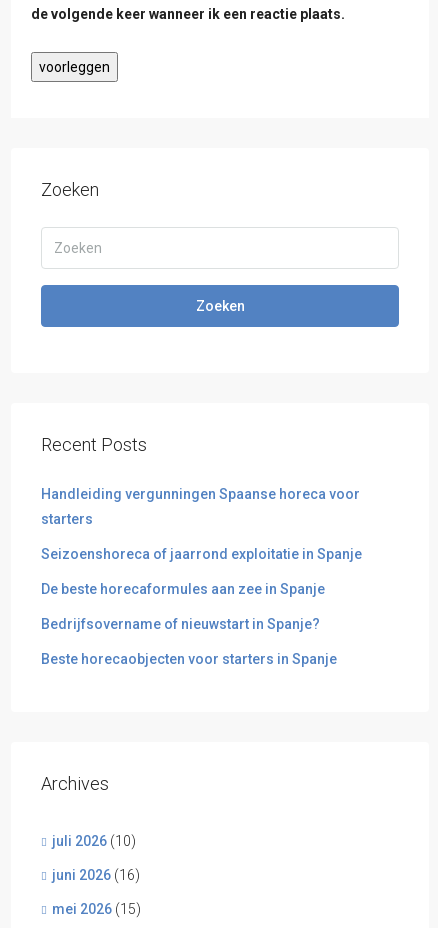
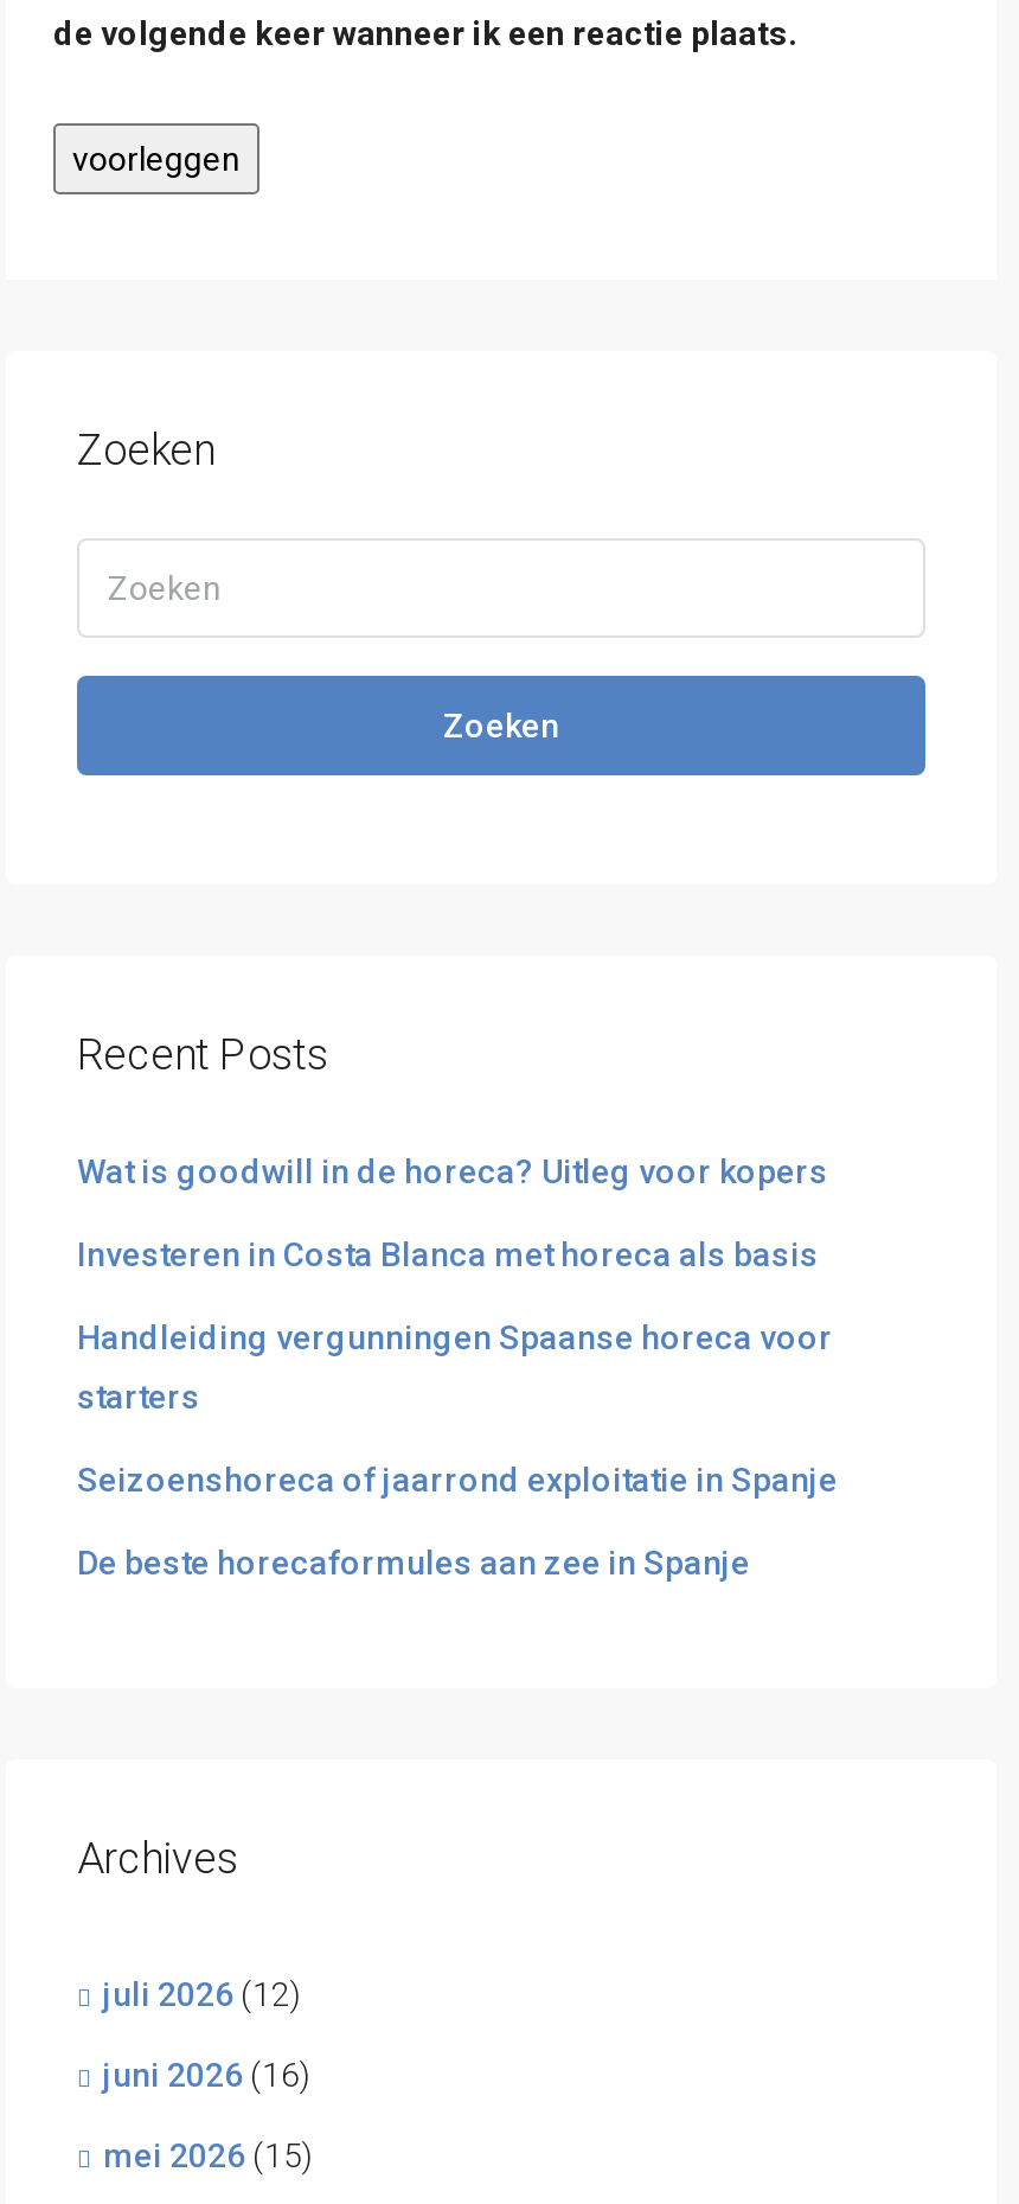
none -> [77,1153,828,1274] Wat is goodwill in de horeca? Uitleg voor kopers | Investeren in Costa Blanca met horeca als basis
moved [41,486,362,597] -> [77,1319,838,1582]: Handleiding vergunningen Spaanse horeca voor | starters | Seizoenshoreca of jaarrond exploitatie in Spanje | De beste horecaformules aan zee in Spanje
[41,616,337,667] Bedrijfsovername of nieuwstart in Spanje? | Beste horecaobjecten voor starters in Spanje -> none
[52,833,136,849] juli 2026 (10) -> [103,1976,302,2014] juli 2026 (12)

